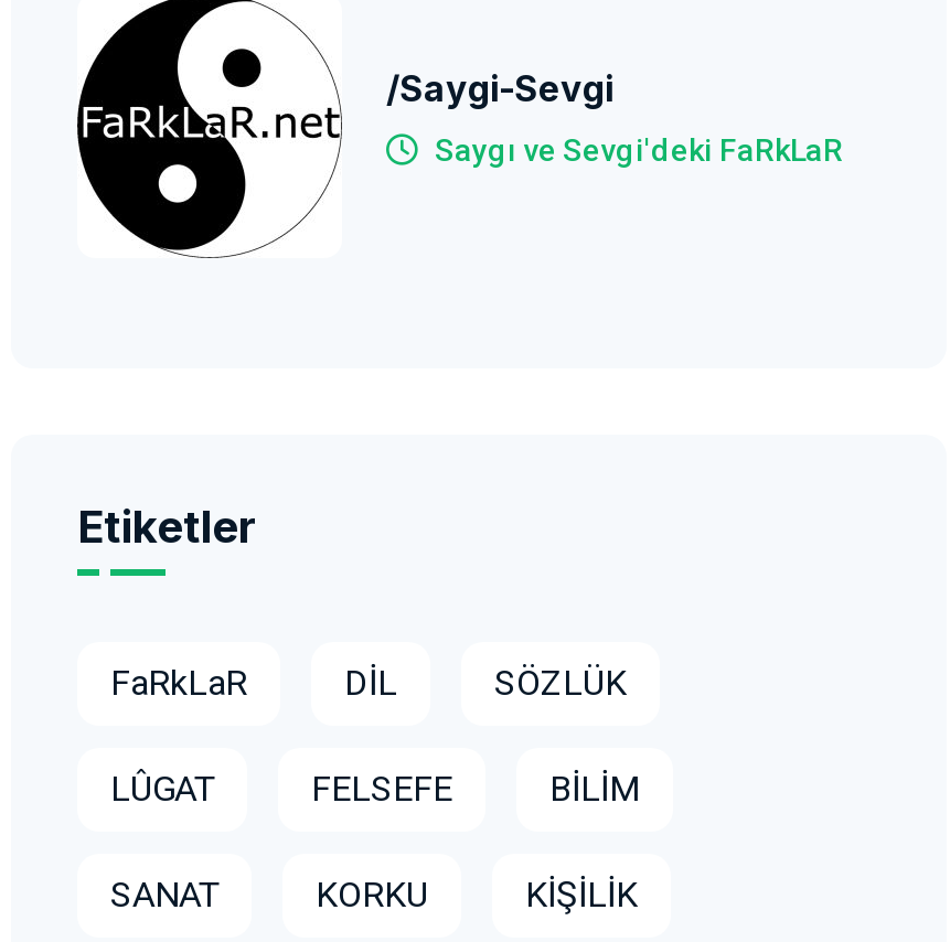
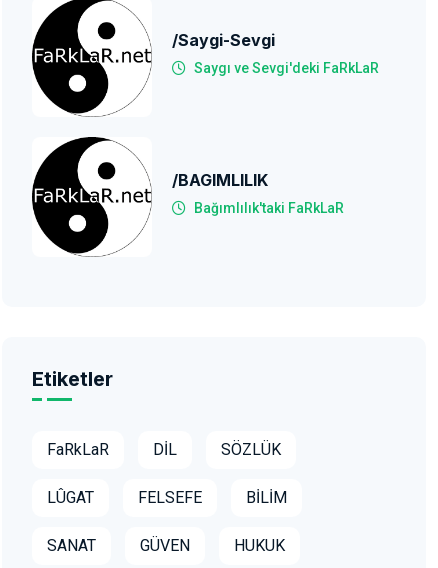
none -> [172,170,344,216] /BAGIMLILIK | Bağımlılık'taki FaRkLaR
[316,873,638,915] KORKU | KİŞİLİK -> [140,536,285,555] GÜVEN | HUKUK

